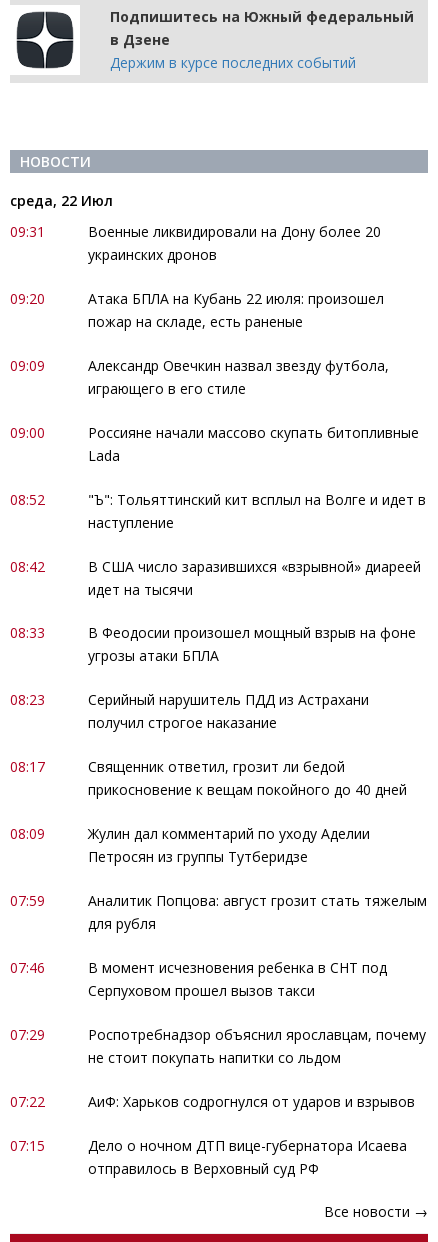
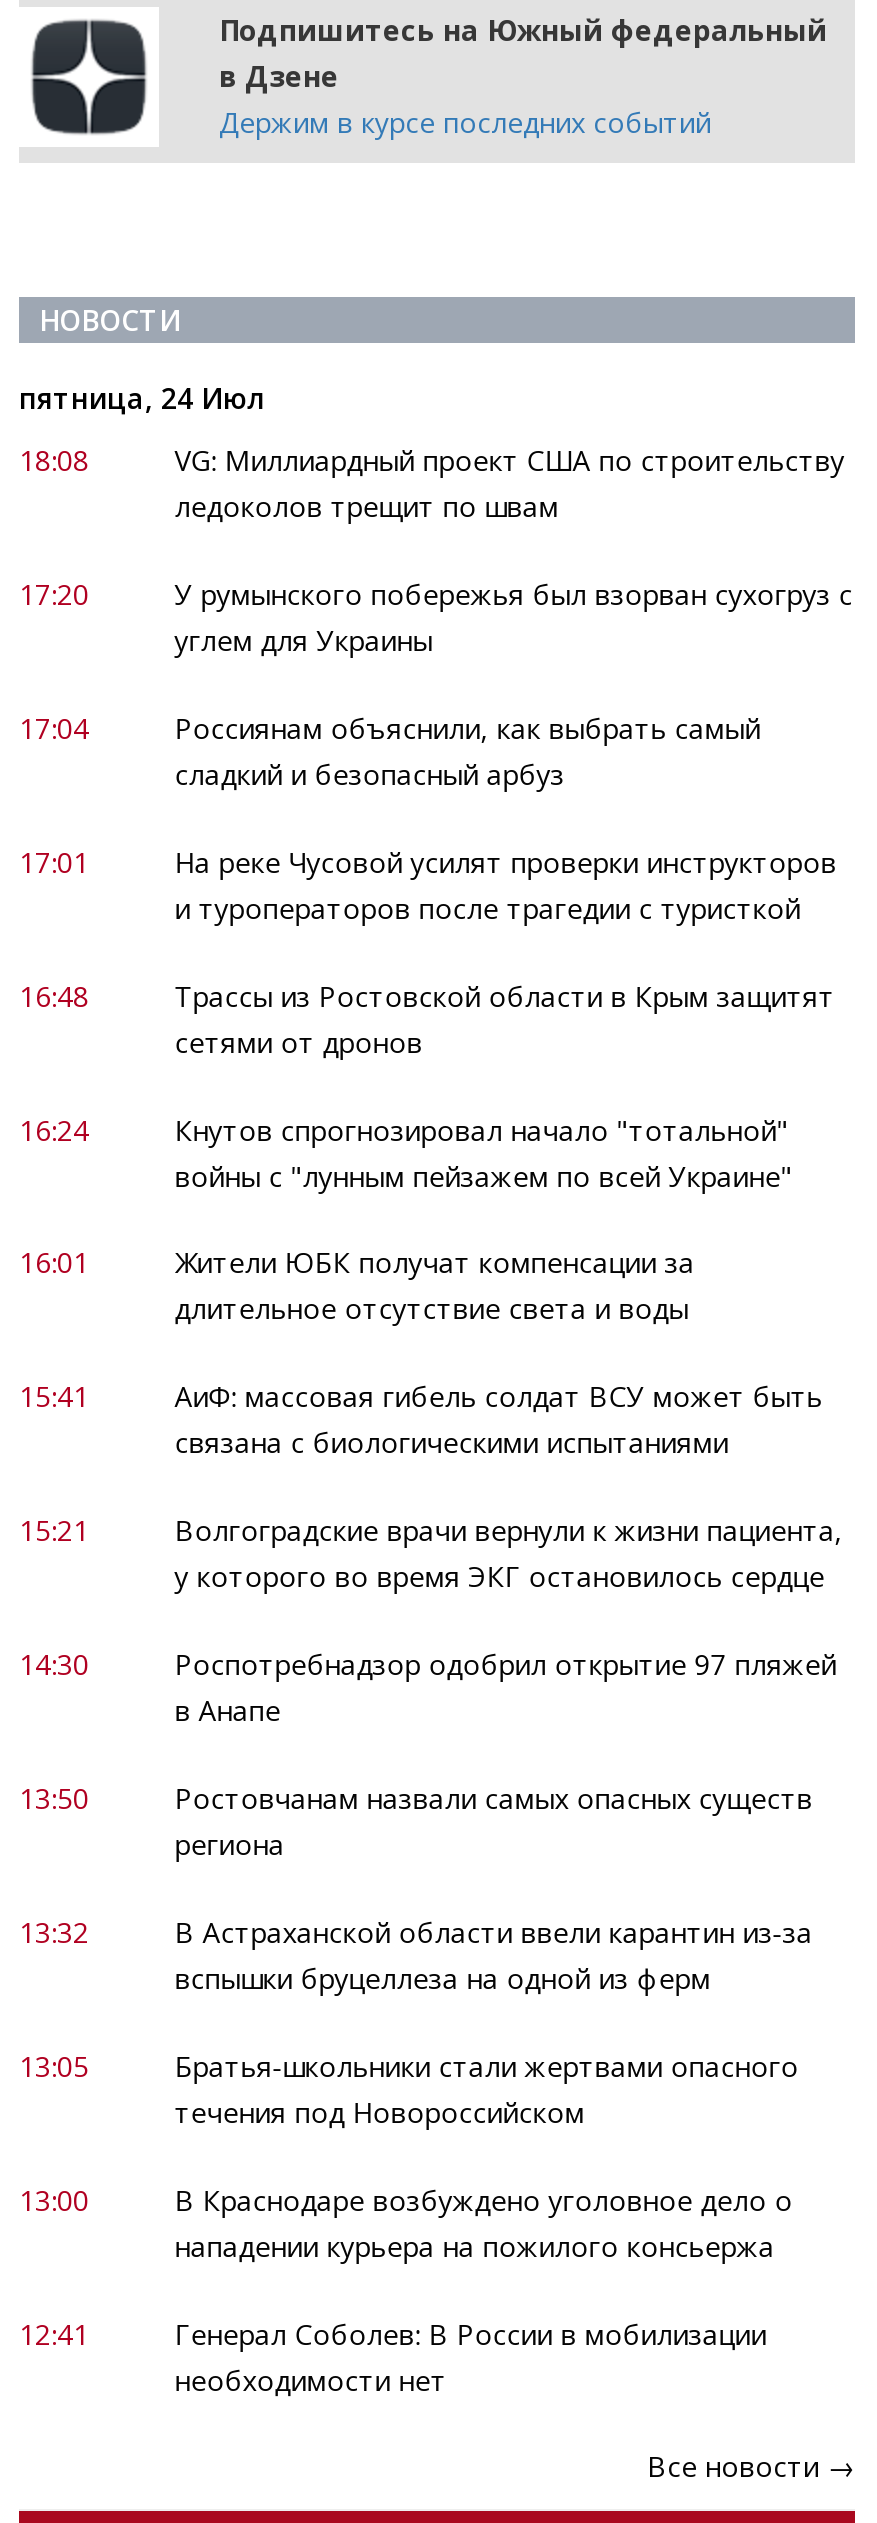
[10,191,113,210] среда, 22 Июл -> [19,379,265,417] пятница, 24 Июл
[10,222,381,264] 09:31 | Военные ликвидировали на Дону более 20 | украинских дронов -> [19,441,844,525] 18:08 | VG: Миллиардный проект США по строительству | ледоколов трещит по швам
[10,289,384,331] 09:20 | Атака БПЛА на Кубань 22 июля: произошел | пожар на складе, есть раненые -> [19,575,852,659] 17:20 | У румынского побережья был взорван сухогруз с | углем для Украины
[10,356,389,398] 09:09 | Александр Овечкин назвал звезду футбола, | играющего в его стиле -> [19,709,760,793] 17:04 | Россиянам объяснили, как выбрать самый | сладкий и безопасный арбуз
[10,423,419,465] 09:00 | Россияне начали массово скупать битопливные | Lada -> [19,842,836,926] 17:01 | На реке Чусовой усилят проверки инструкторов | и туроператоров после трагедии с туристкой
[10,490,426,532] 08:52 | "Ъ": Тольяттинский кит всплыл на Волге и идет в | наступление -> [19,976,834,1060] 16:48 | Трассы из Ростовской области в Крым защитят | сетями от дронов
[10,556,421,598] 08:42 | В США число заразившихся «взрывной» диареей | идет на тысячи -> [19,1110,792,1194] 16:24 | Кнутов спрогнозировал начало "тотальной" | войны с "лунным пейзажем по всей Украине"
[10,623,416,665] 08:33 | В Феодосии произошел мощный взрыв на фоне | угрозы атаки БПЛА -> [19,1244,694,1328] 16:01 | Жители ЮБК получат компенсации за | длительное отсутствие света и воды
[10,690,369,732] 08:23 | Серийный нарушитель ПДД из Астрахани | получил строгое наказание -> [19,1378,822,1462] 15:41 | АиФ: массовая гибель солдат ВСУ может быть | связана с биологическими испытаниями
[10,757,407,799] 08:17 | Священник ответил, грозит ли бедой | прикосновение к вещам покойного до 40 дней -> [19,1511,842,1595] 15:21 | Волгоградские врачи вернули к жизни пациента, | у которого во время ЭКГ остановилось сердце
[10,824,370,866] 08:09 | Жулин дал комментарий по уходу Аделии | Петросян из группы Тутберидзе -> [19,1645,836,1729] 14:30 | Роспотребнадзор одобрил открытие 97 пляжей | в Анапе
[10,891,427,933] 07:59 | Аналитик Попцова: август грозит стать тяжелым | для рубля -> [19,1779,812,1863] 13:50 | Ростовчанам назвали самых опасных существ | региона
[10,958,387,1000] 07:46 | В момент исчезновения ребенка в СНТ под | Серпуховом прошел вызов такси -> [19,1913,812,1997] 13:32 | В Астраханской области ввели карантин из-за | вспышки бруцеллеза на одной из ферм
[10,1025,426,1067] 07:29 | Роспотребнадзор объяснил ярославцам, почему | не стоит покупать напитки со льдом -> [19,2046,798,2130] 13:05 | Братья-школьники стали жертвами опасного | течения под Новороссийском
[10,1092,415,1111] 07:22 | АиФ: Харьков содрогнулся от ударов и взрывов -> [19,2180,792,2264] 13:00 | В Краснодаре возбуждено уголовное дело о | нападении курьера на пожилого консьержа
[10,1135,407,1177] 07:15 | Дело о ночном ДТП вице-губернатора Исаева | отправилось в Верховный суд РФ -> [19,2314,766,2398] 12:41 | Генерал Соболев: В России в мобилизации | необходимости нет

